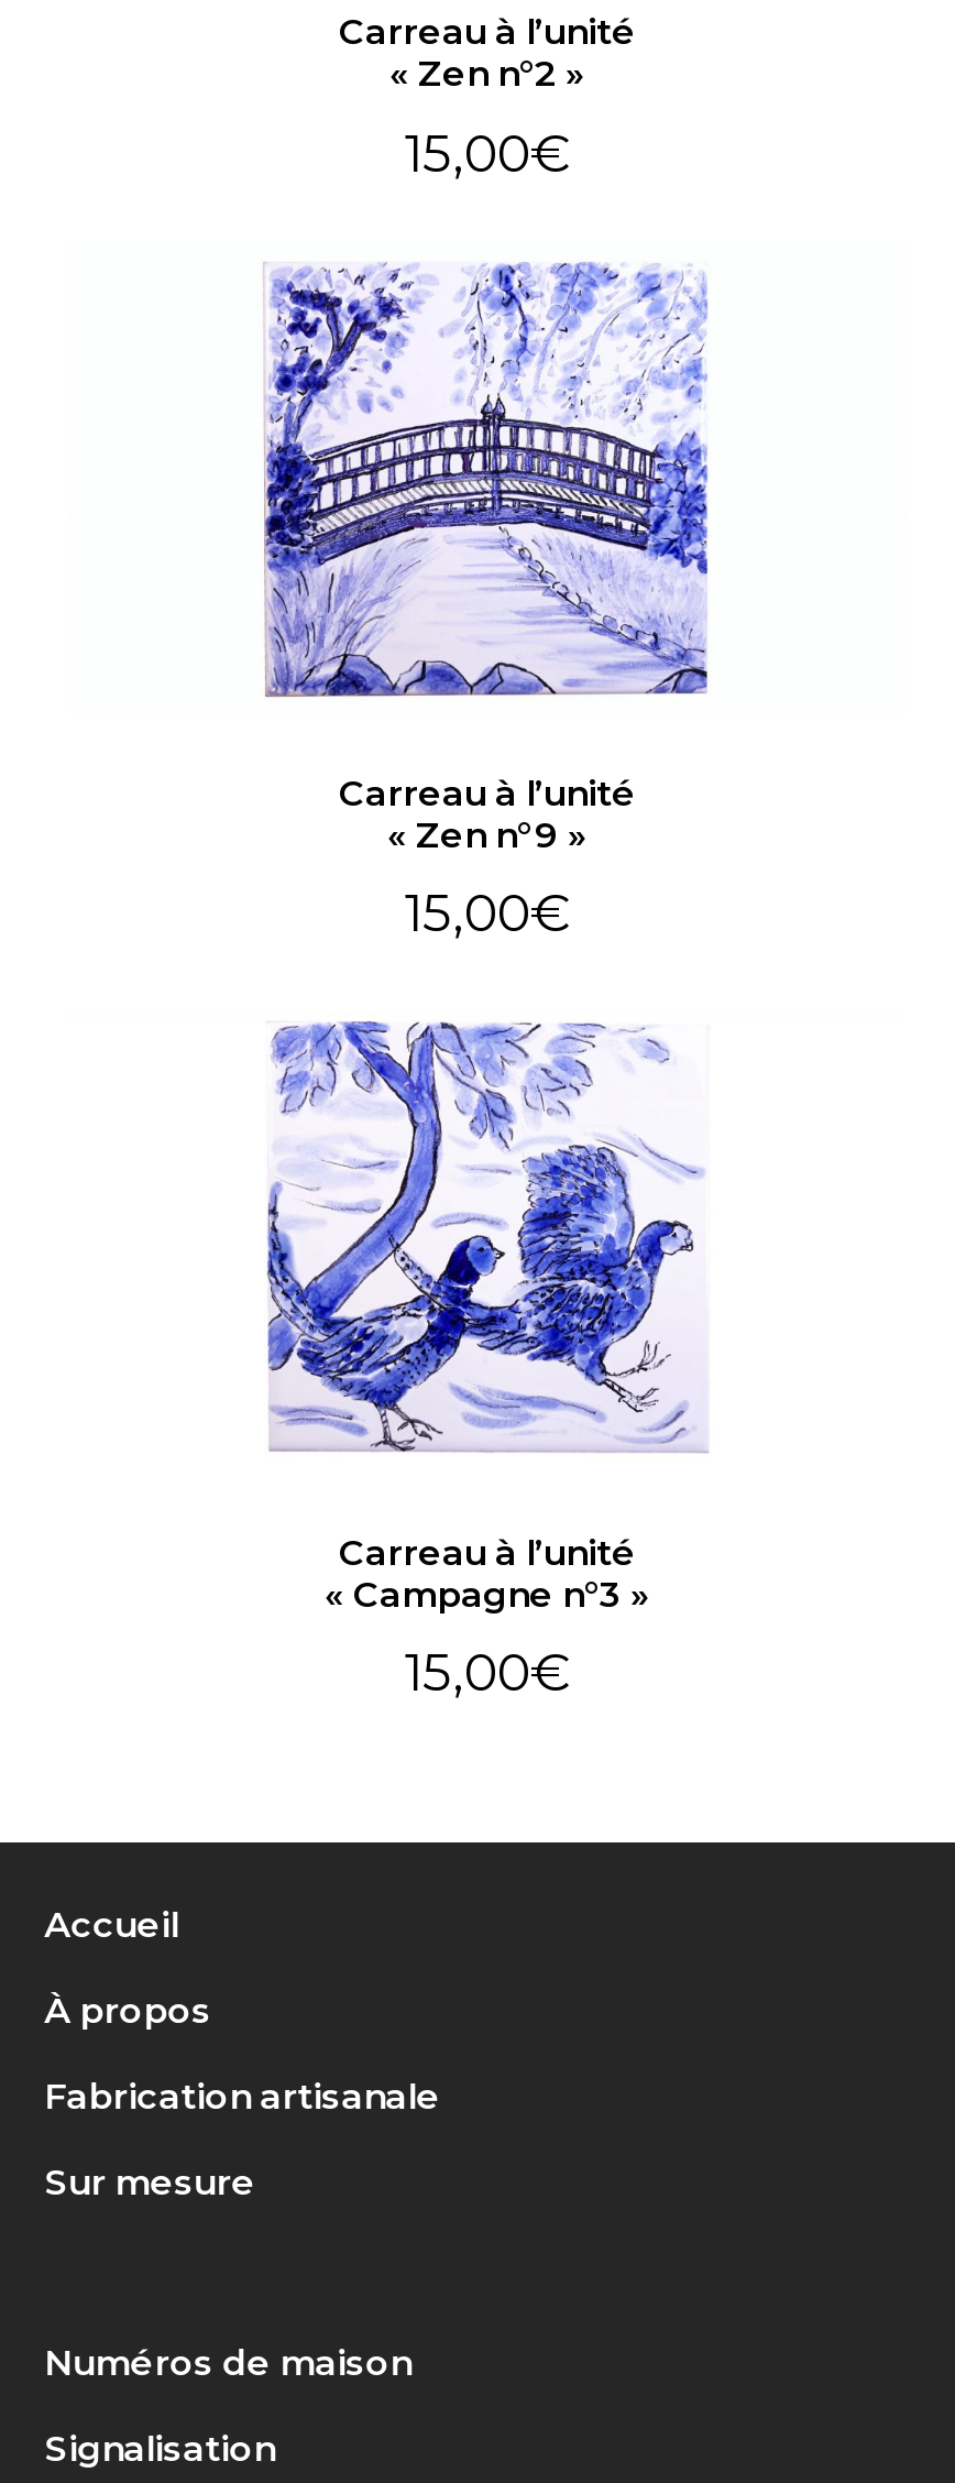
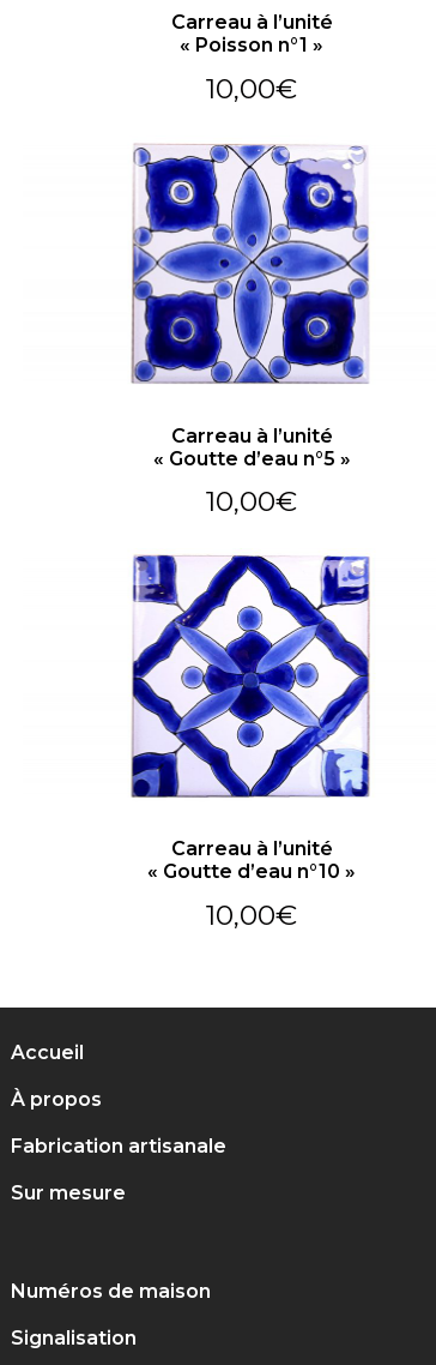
[389,54,585,96] « Zen n°2 » -> [180,33,323,56] « Poisson n°1 »
[405,123,570,185] 15,00€ -> [206,71,297,105] 10,00€
[263,256,710,697] [image] -> [131,143,371,384] [image]
[387,814,588,855] « Zen n°9 » -> [153,447,350,470] « Goutte d’eau n°5 »
[405,883,570,945] 15,00€ -> [206,485,297,519] 10,00€
[267,1014,703,1456] [image] -> [131,554,370,799] [image]
[325,1573,650,1615] « Campagne n°3 » -> [147,861,356,883] « Goutte d’eau n°10 »
[405,1643,570,1705] 15,00€ -> [206,899,297,932] 10,00€

